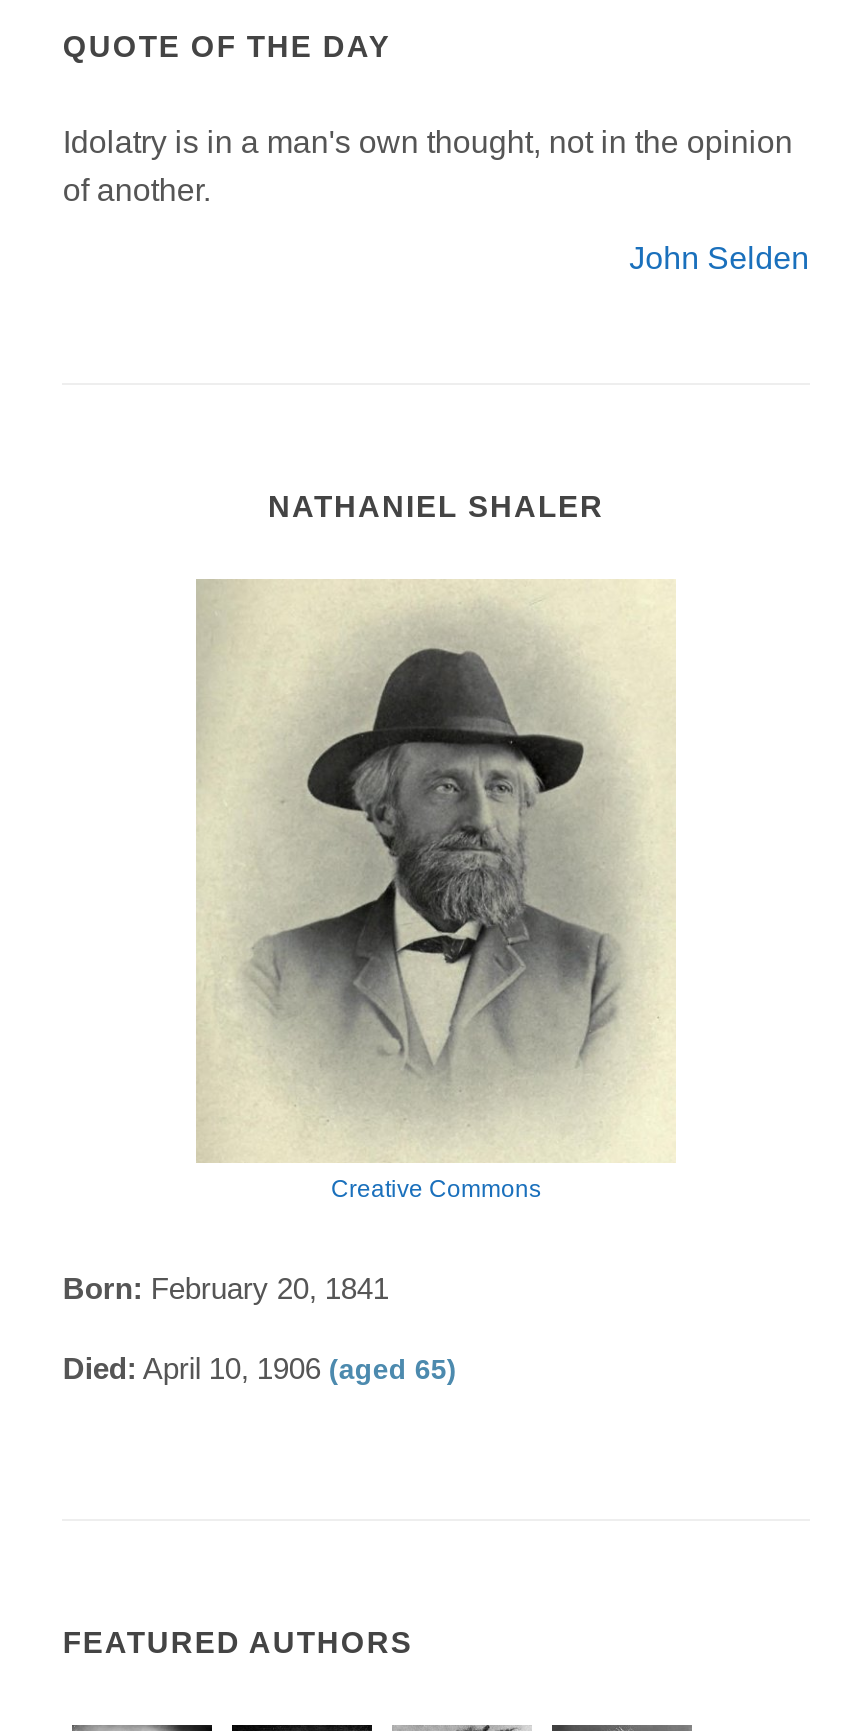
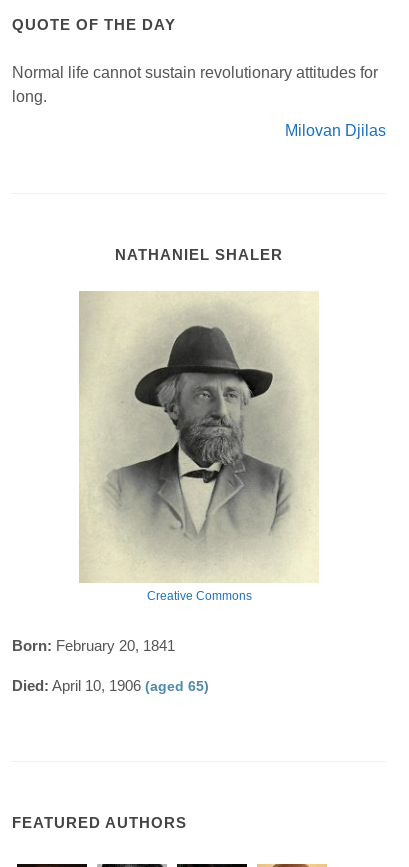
[63,124,793,206] Idolatry is in a man's own thought, not in the opinion | of another. -> [12,64,378,105] Normal life cannot sustain revolutionary attitudes for | long.
[629,240,809,274] John Selden -> [285,122,386,139] Milovan Djilas

